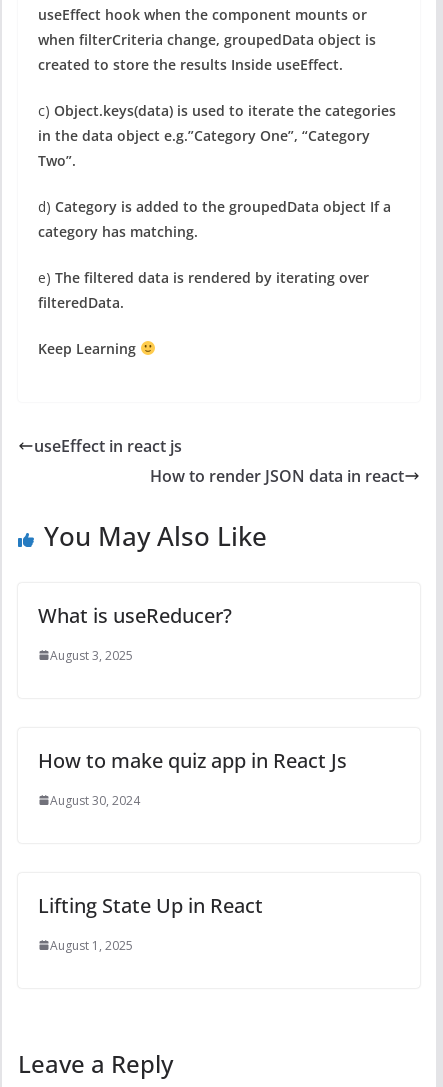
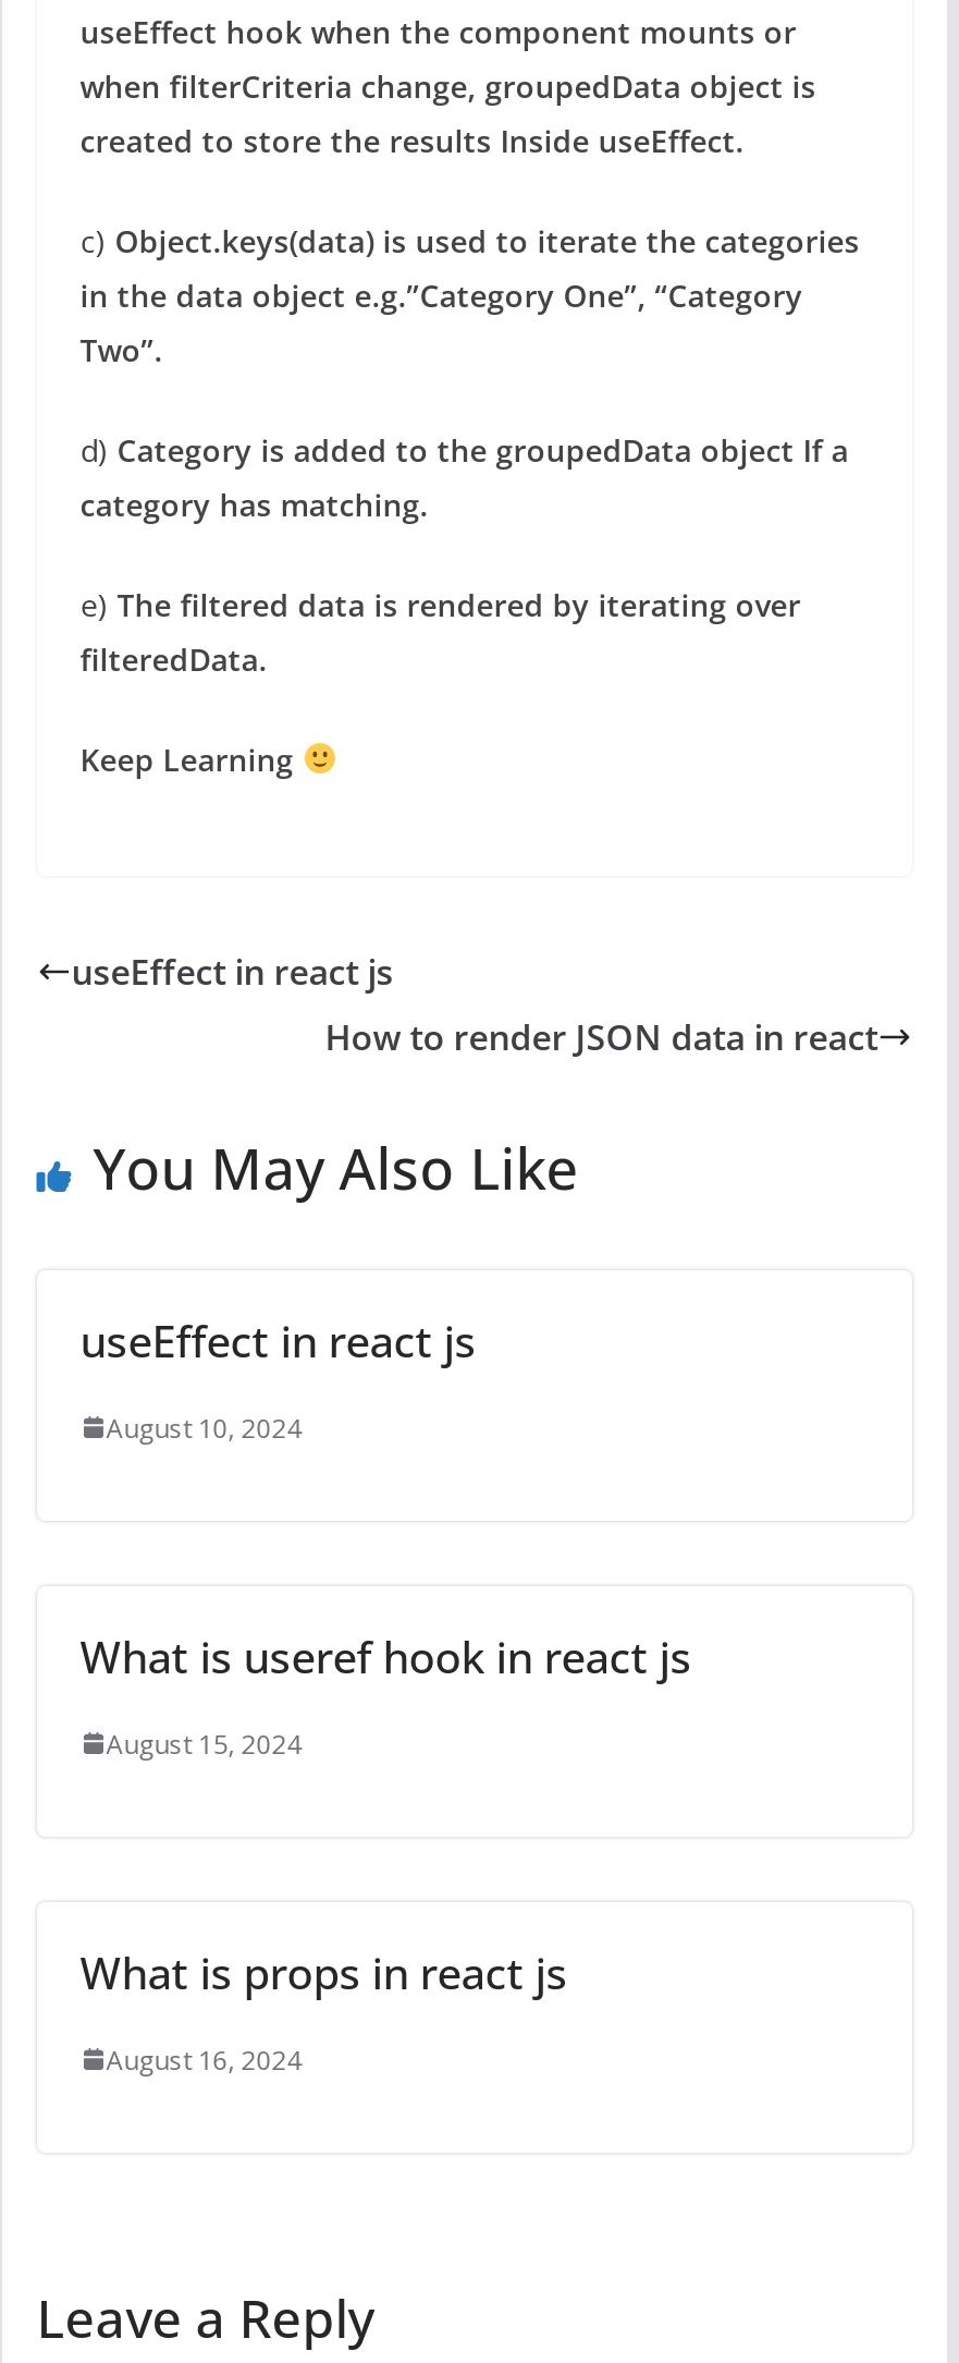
[38,602,232,629] What is useReducer? -> [80,1311,476,1370] useEffect in react js
[50,647,133,664] August 3, 2025 -> [106,1409,302,1446] August 10, 2024
[38,747,347,774] How to make quiz app in React Js -> [80,1627,692,1686] What is useref hook in react js
[50,792,140,809] August 30, 2024 -> [106,1725,302,1762] August 15, 2024
[38,892,263,919] Lifting State Up in React -> [80,1943,568,2002] What is props in react js
[50,937,133,954] August 1, 2025 -> [106,2041,302,2078] August 16, 2024

